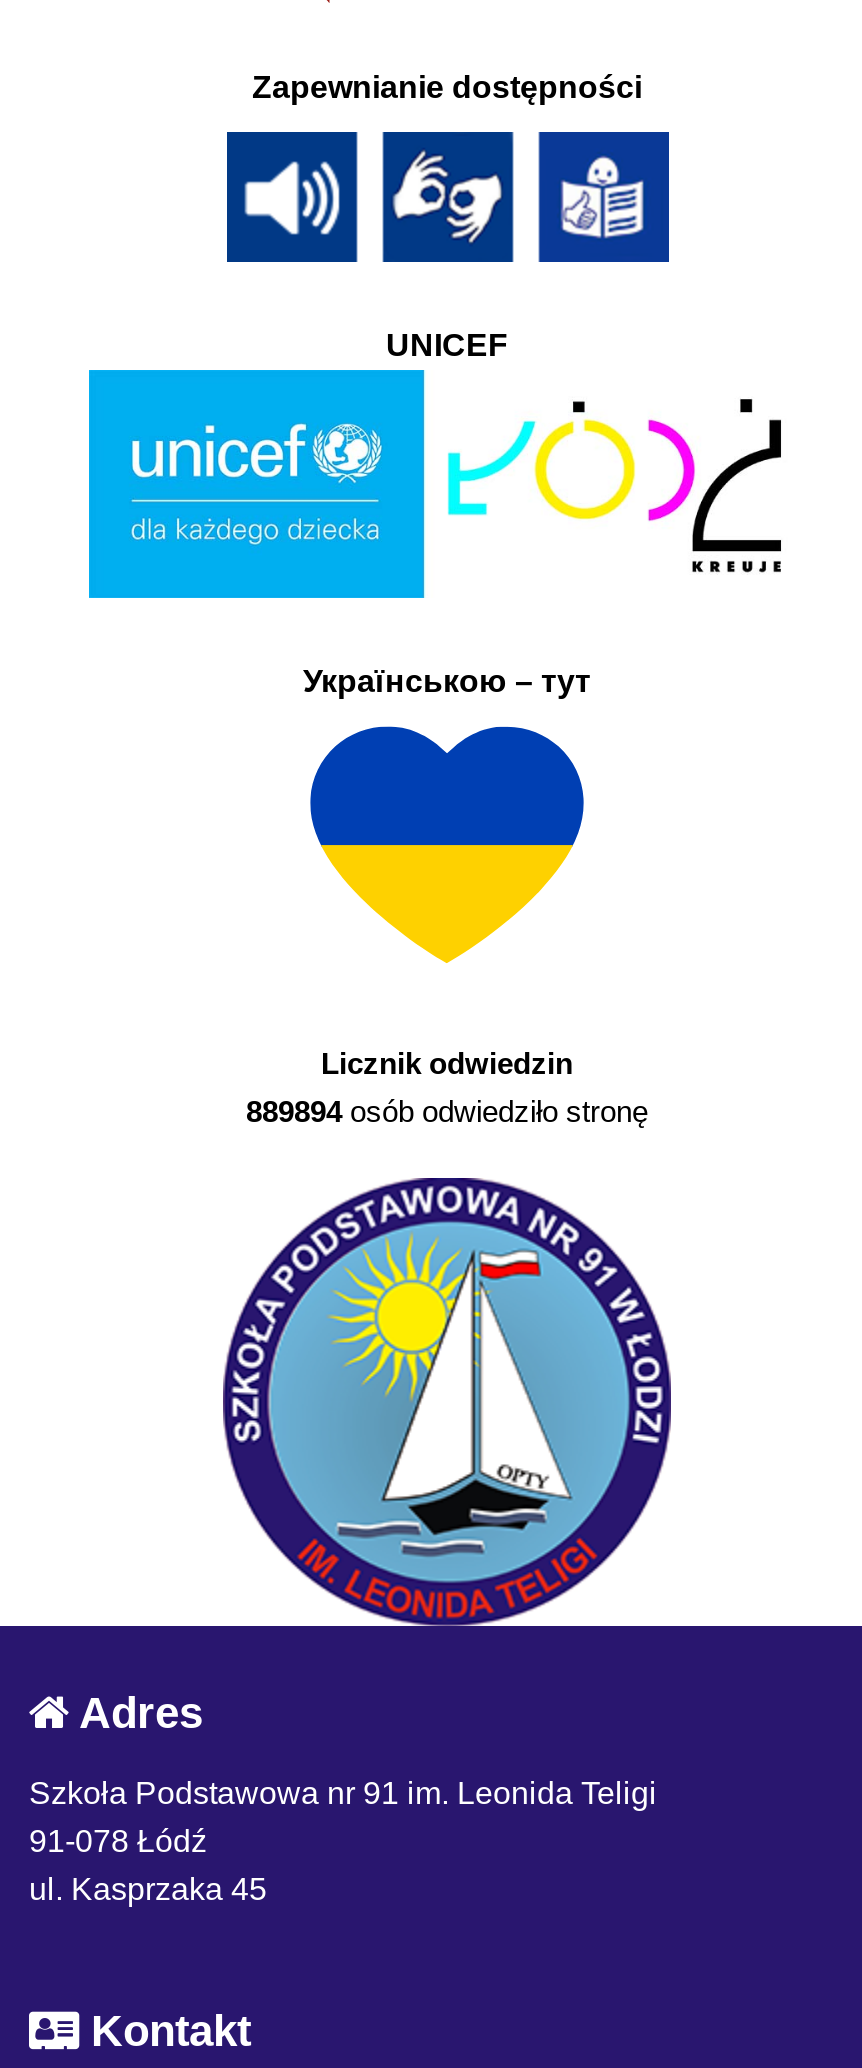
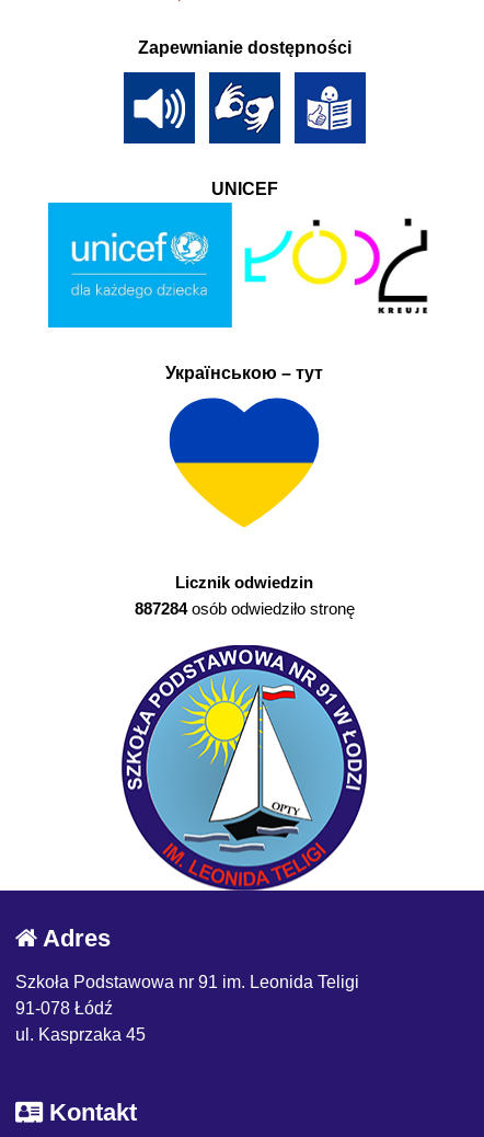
[246,1094,648,1128] 889894 osób odwiedziło stronę -> [134,599,354,618] 887284 osób odwiedziło stronę

